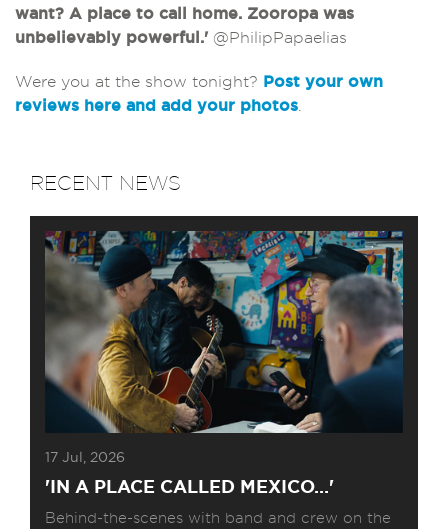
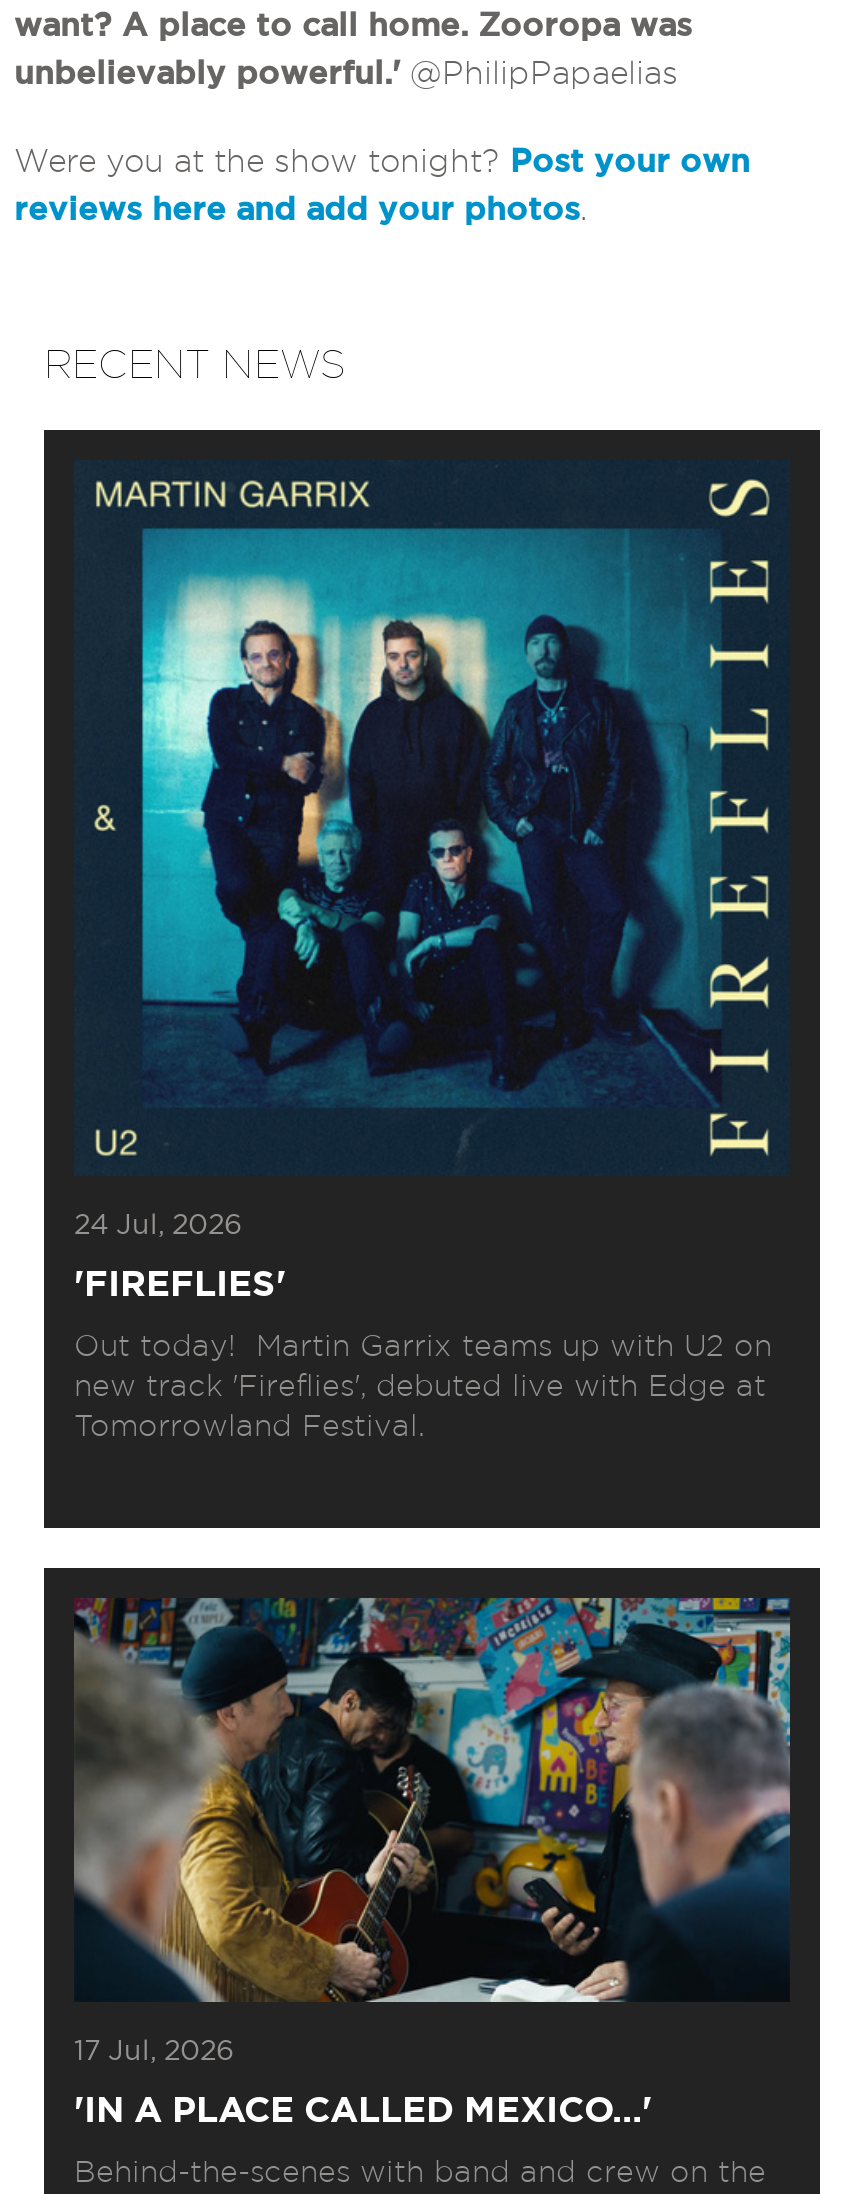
none -> [74,460,790,1441] [image] | 24 Jul, 2026 | 'FIREFLIES' | Out today! Martin Garrix teams up with U2 on | new track 'Fireflies', debuted live with Edge at | Tomorrowland Festival.

